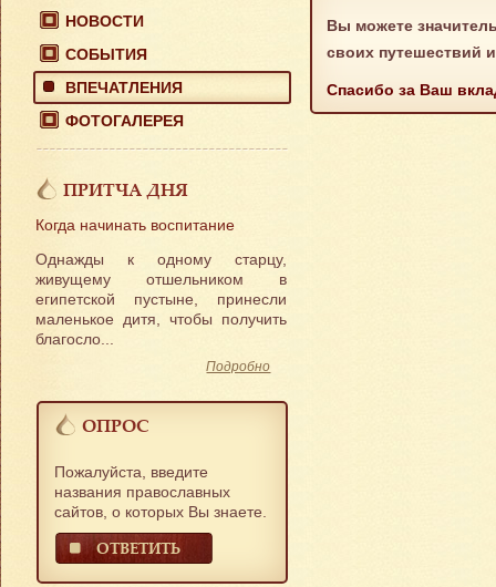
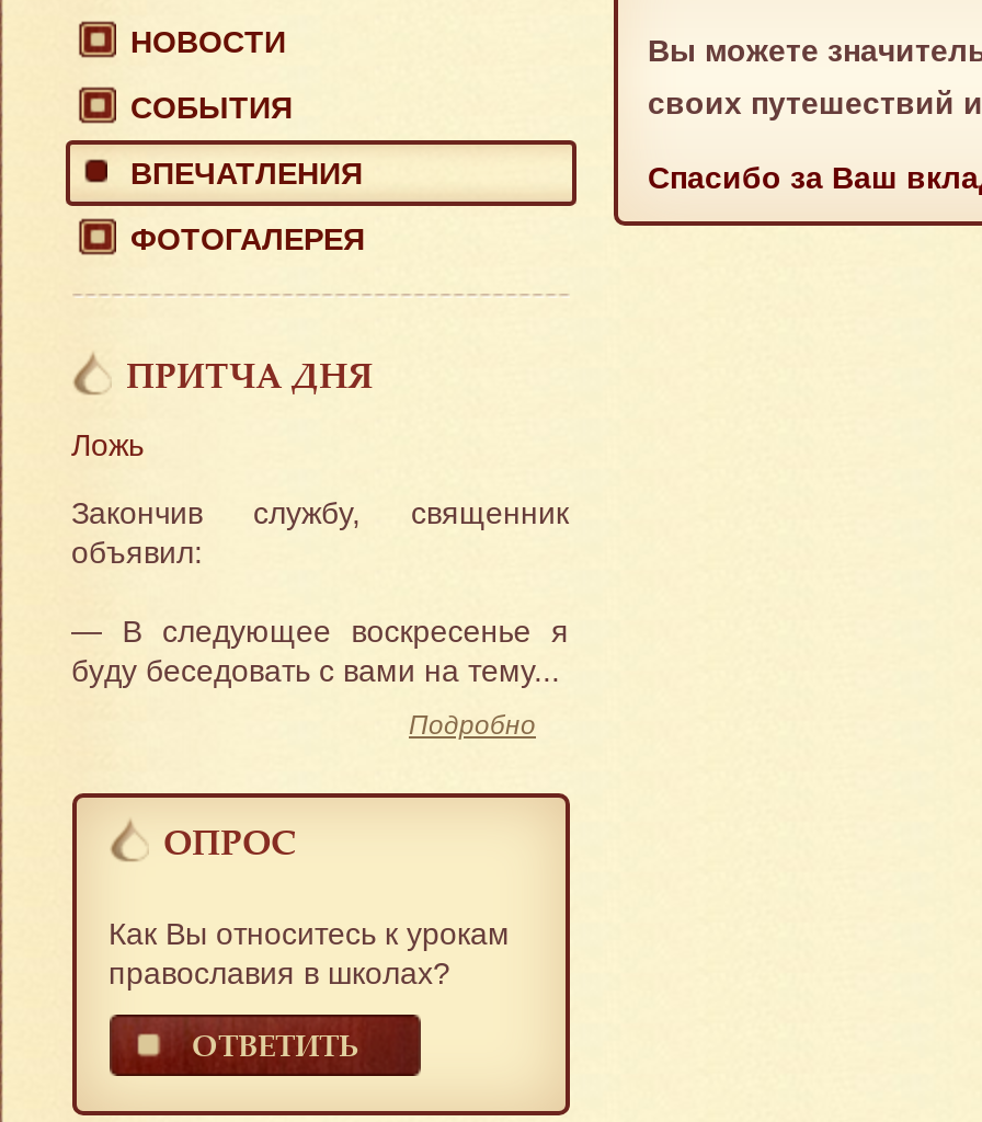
[36,216,287,348] Когда начинать воспитание | Однажды к одному старцу, | живущему отшельником в | египетской пустыне, принесли | маленькое дитя, чтобы получить | благосло... -> [71,427,569,688] Ложь | Закончив службу, священник | объявил: | — В следующее воскресенье я | буду беседовать с вами на тему...
[55,463,267,521] Пожалуйста, введите | названия православных | сайтов, о которых Вы знаете. -> [109,916,510,991] Как Вы относитесь к урокам | православия в школах?

